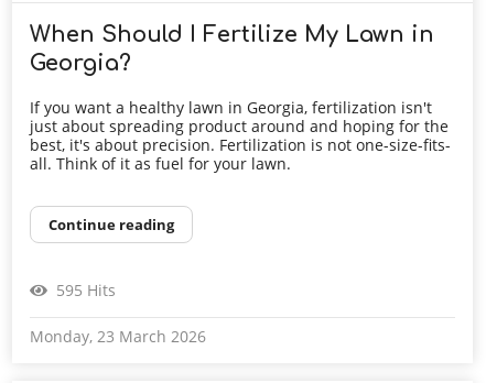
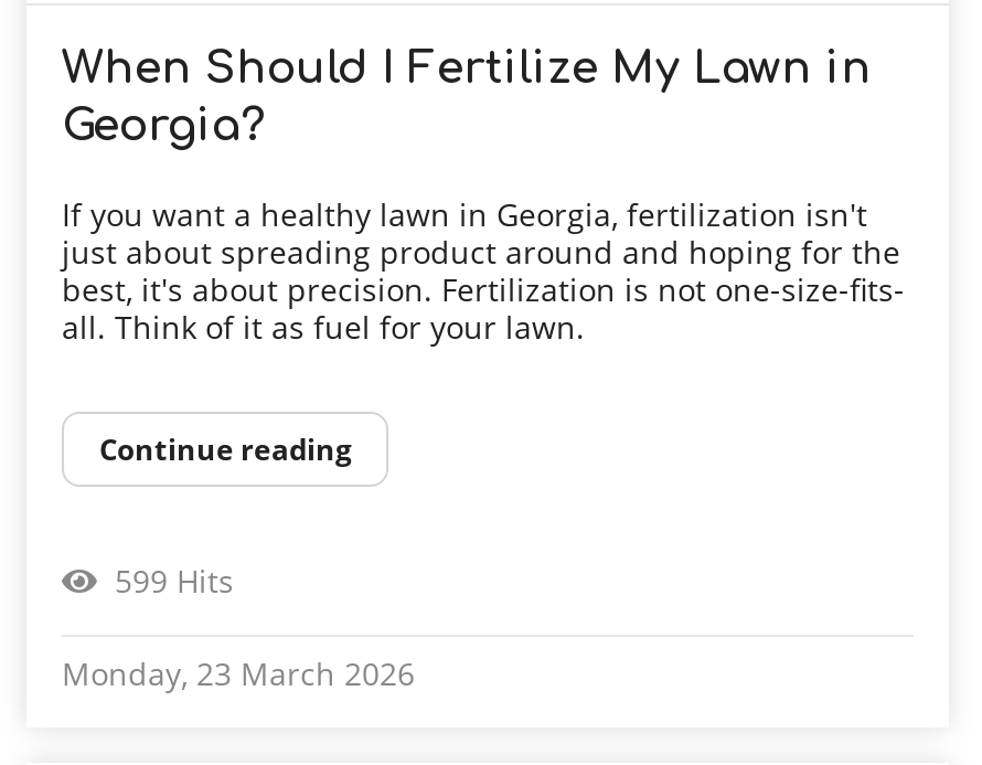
[47,280,116,300] 595 Hits -> [97,560,234,602] 599 Hits

